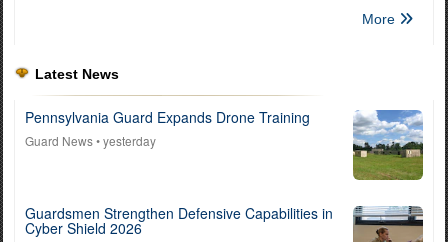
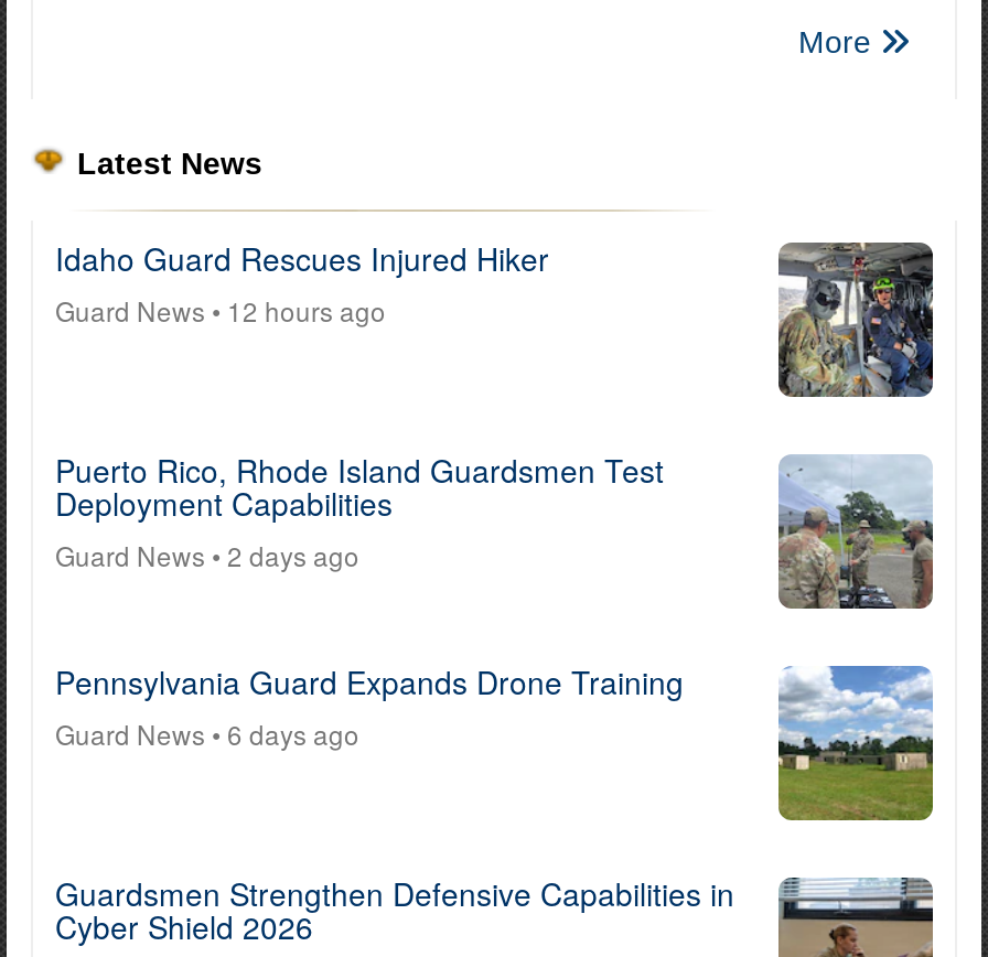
none -> [55,237,549,330] Idaho Guard Rescues Injured Hiker | Guard News • 12 hours ago
none -> [55,449,664,574] Puerto Rico, Rhode Island Guardsmen Test | Deployment Capabilities | Guard News • 2 days ago
none -> [776,240,935,399] [image]
none -> [776,456,935,611] [image]
[25,132,156,149] Guard News • yesterday -> [55,716,359,753] Guard News • 6 days ago

